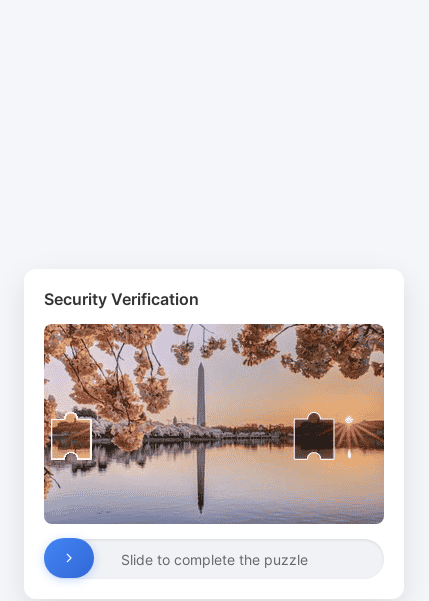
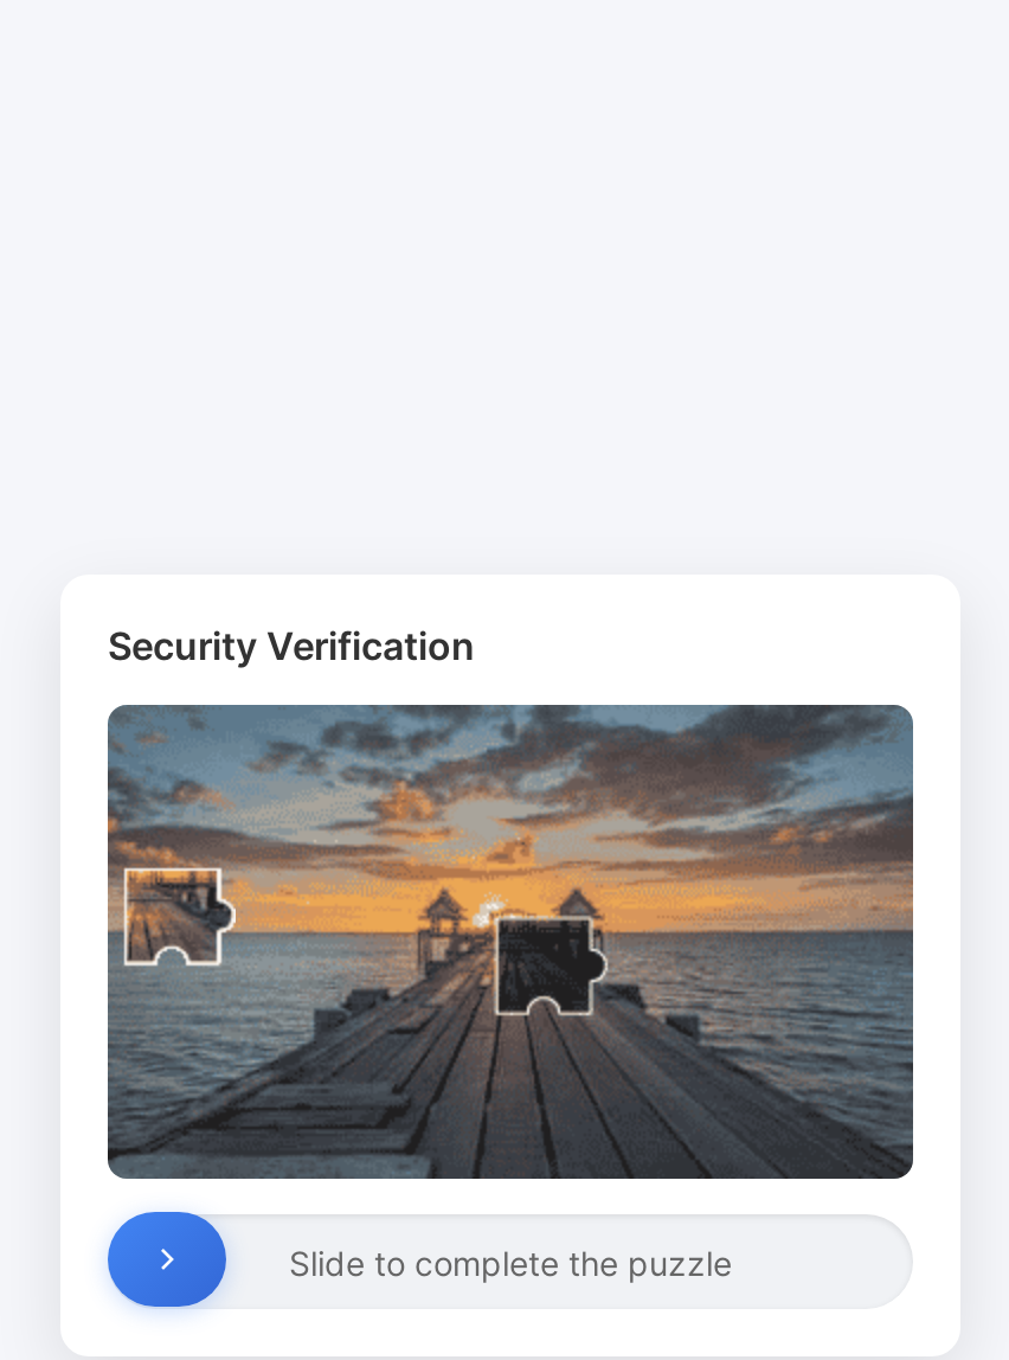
[43,323,385,525] [image] -> [105,703,915,1181] [image]

